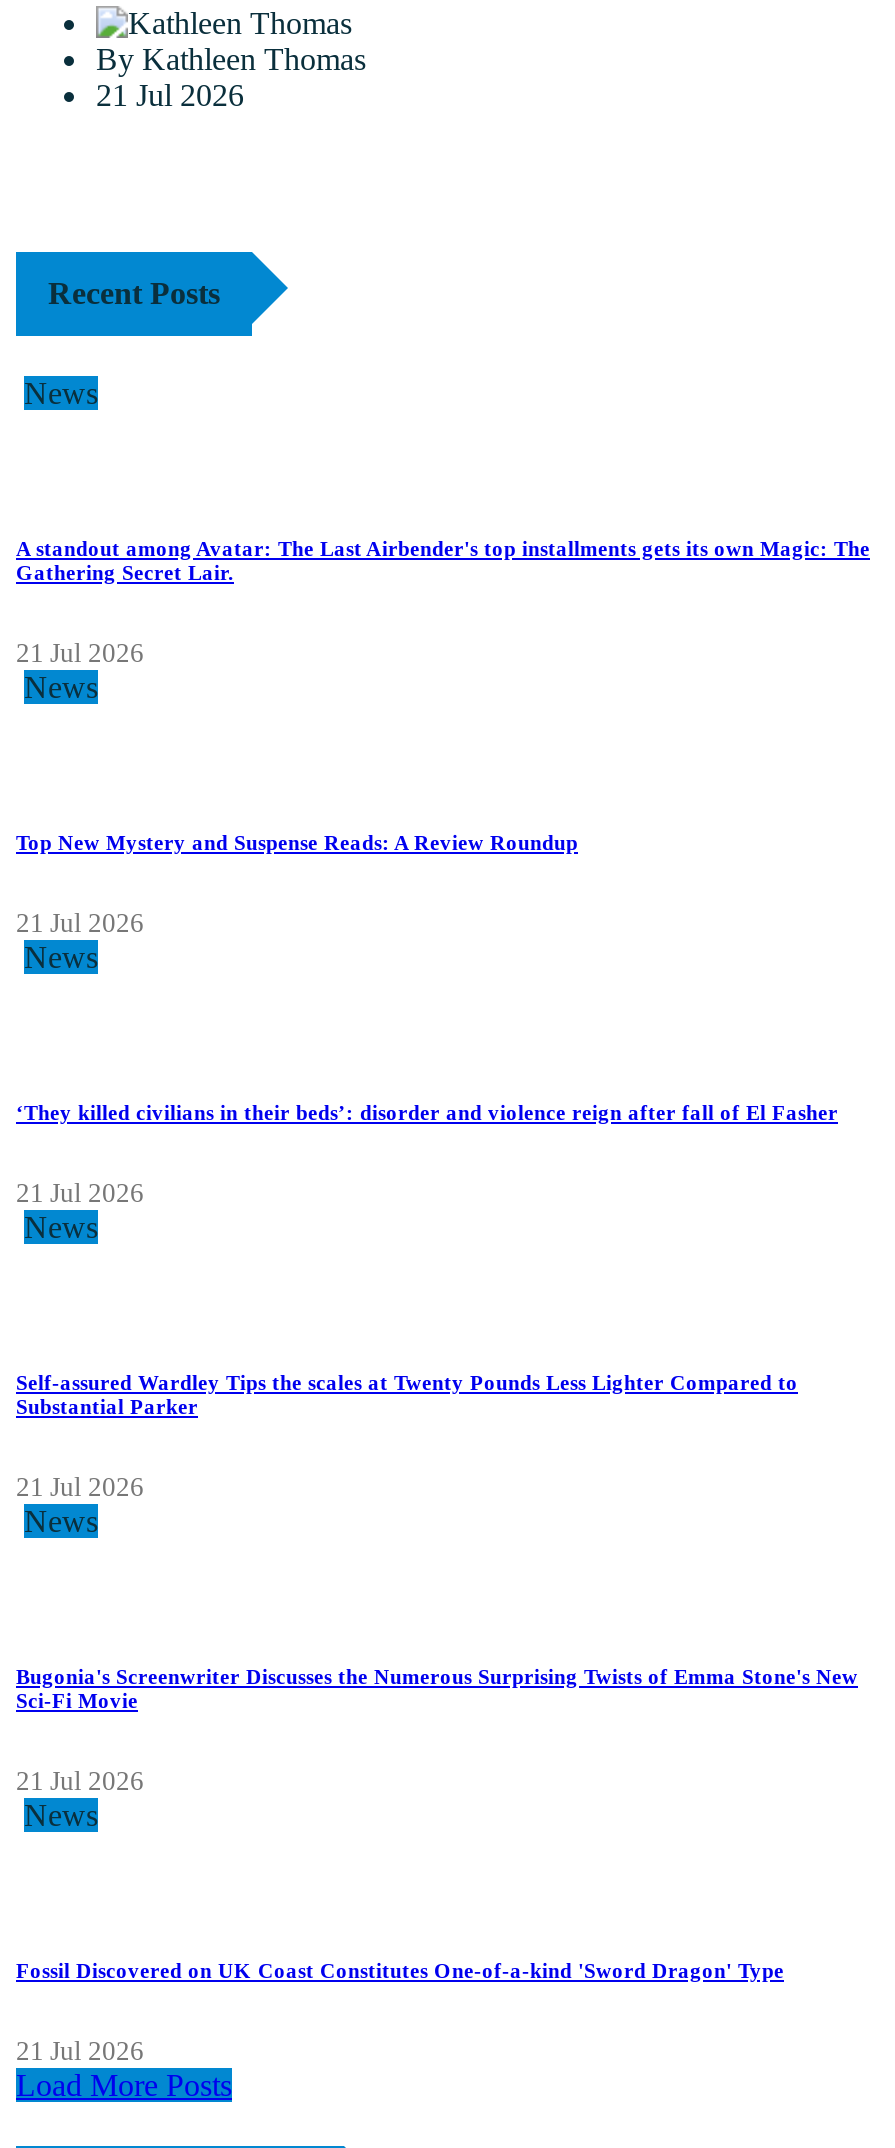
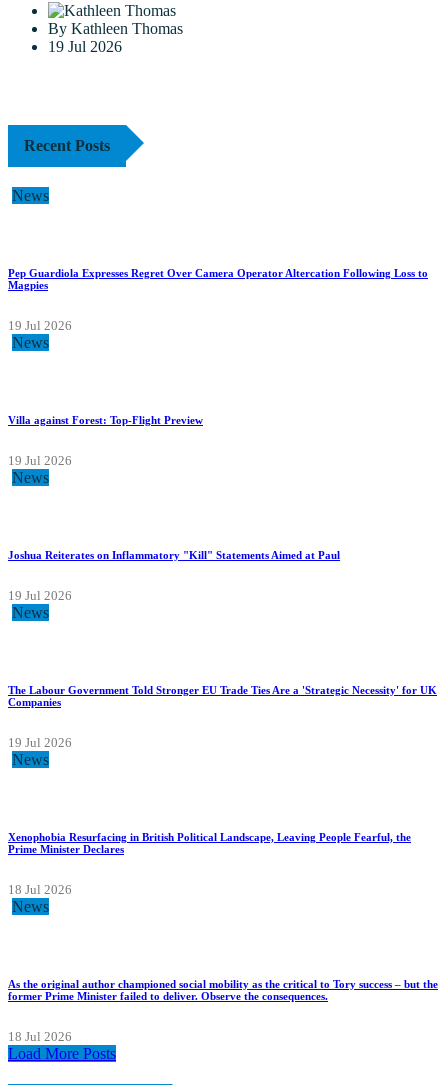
[96,77,244,111] 21 Jul 2026 -> [48,37,122,54] 19 Jul 2026
[16,536,870,584] A standout among Avatar: The Last Airbender's top installments gets its own Magic: The | Gathering Secret Lair. -> [8,267,428,291] Pep Guardiola Expresses Regret Over Camera Operator Altercation Following Loss to | Magpies
[16,638,144,668] 21 Jul 2026 -> [8,318,72,333] 19 Jul 2026
[16,830,578,854] Top New Mystery and Suspense Reads: A Review Roundup -> [8,414,203,426] Villa against Forest: Top-Flight Preview
[16,908,144,938] 21 Jul 2026 -> [8,453,72,468] 19 Jul 2026
[16,1100,838,1124] ‘They killed civilians in their beds’: disorder and violence reign after fall of El Fasher -> [8,549,340,561] Joshua Reiterates on Inflammatory "Kill" Statements Aimed at Paul
[16,1178,144,1208] 21 Jul 2026 -> [8,588,72,603] 19 Jul 2026
[16,1370,798,1418] Self-assured Wardley Tips the scales at Twenty Pounds Less Lighter Compared to | Substantial Parker -> [8,684,437,708] The Labour Government Told Stronger EU Trade Ties Are a 'Strategic Necessity' for UK | Companies
[16,1472,144,1502] 21 Jul 2026 -> [8,735,72,750] 19 Jul 2026
[16,1664,858,1712] Bugonia's Screenwriter Discusses the Numerous Surprising Twists of Emma Stone's New | Sci-Fi Movie -> [8,831,411,855] Xenophobia Resurfacing in British Political Landscape, Leaving People Fearful, the | Prime Minister Declares
[16,1765,144,1795] 21 Jul 2026 -> [8,882,72,897] 18 Jul 2026
[16,1957,784,1981] Fossil Discovered on UK Coast Constitutes One-of-a-kind 'Sword Dragon' Type -> [8,978,438,1002] As the original author championed social mobility as the critical to Tory success – but the | former Prime Minister failed to deliver. Observe the consequences.
[16,2035,144,2065] 21 Jul 2026 -> [8,1029,72,1044] 18 Jul 2026

